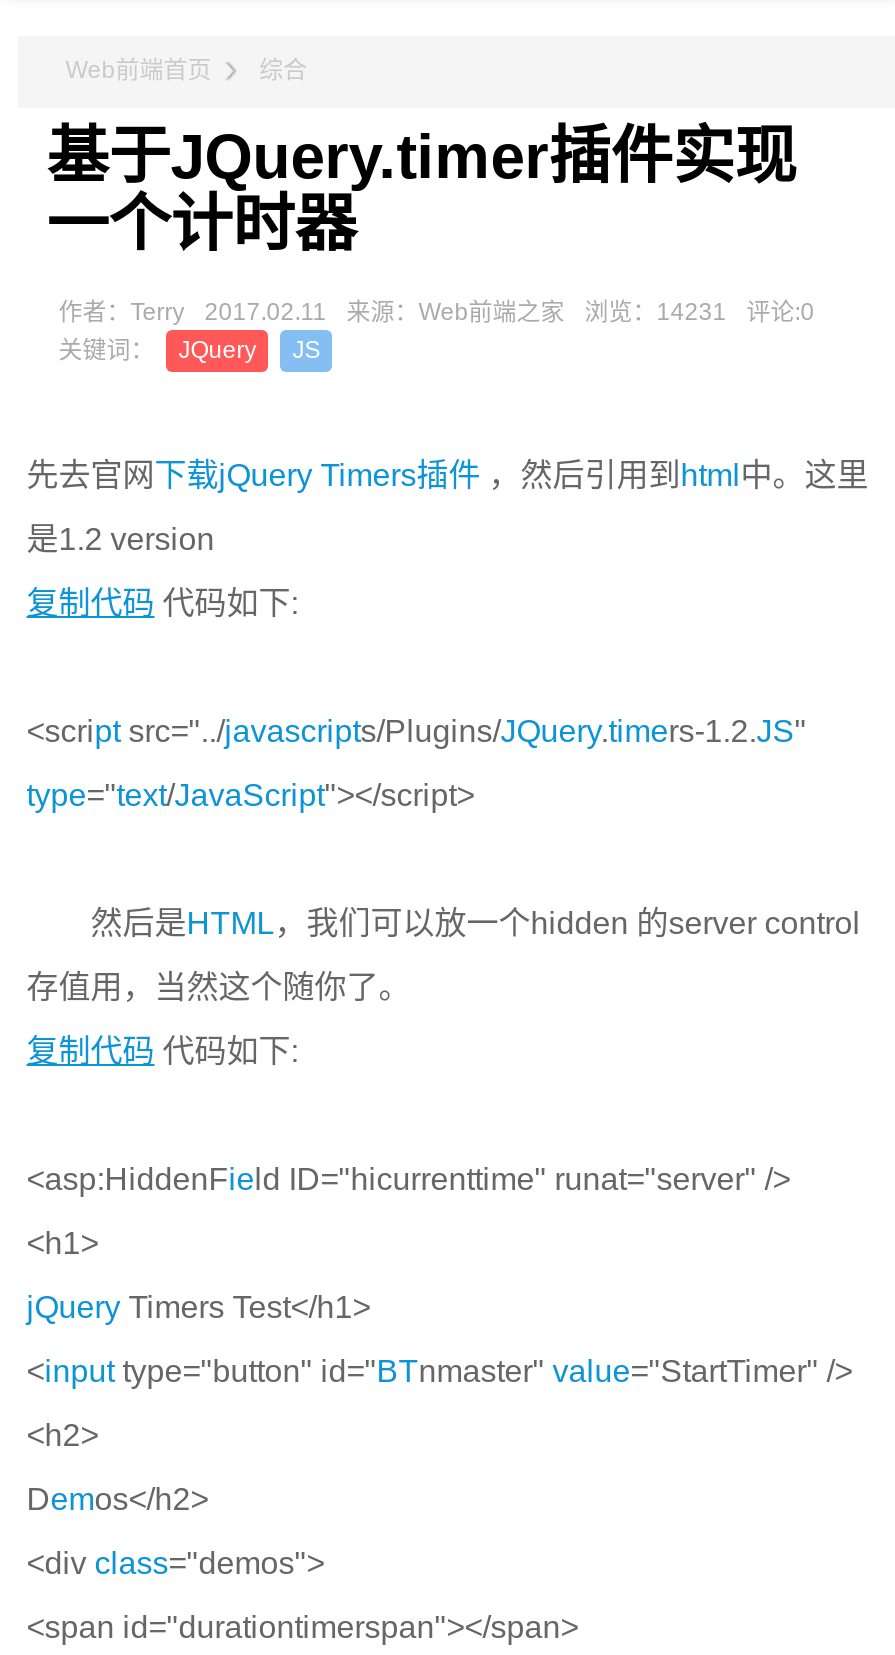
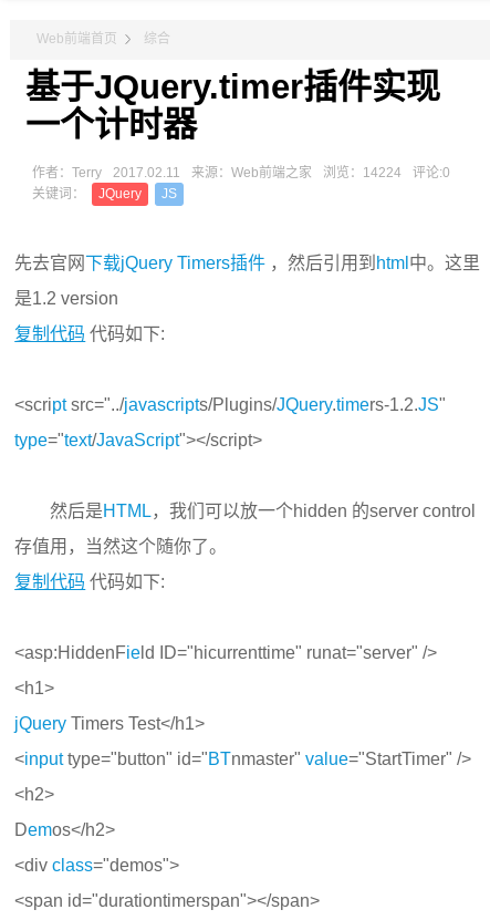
[58,299,814,327] 作者：Terry 2017.02.11 来源：Web前端之家 浏览：14231 评论:0 -> [32,165,450,181] 作者：Terry 2017.02.11 来源：Web前端之家 浏览：14224 评论:0

